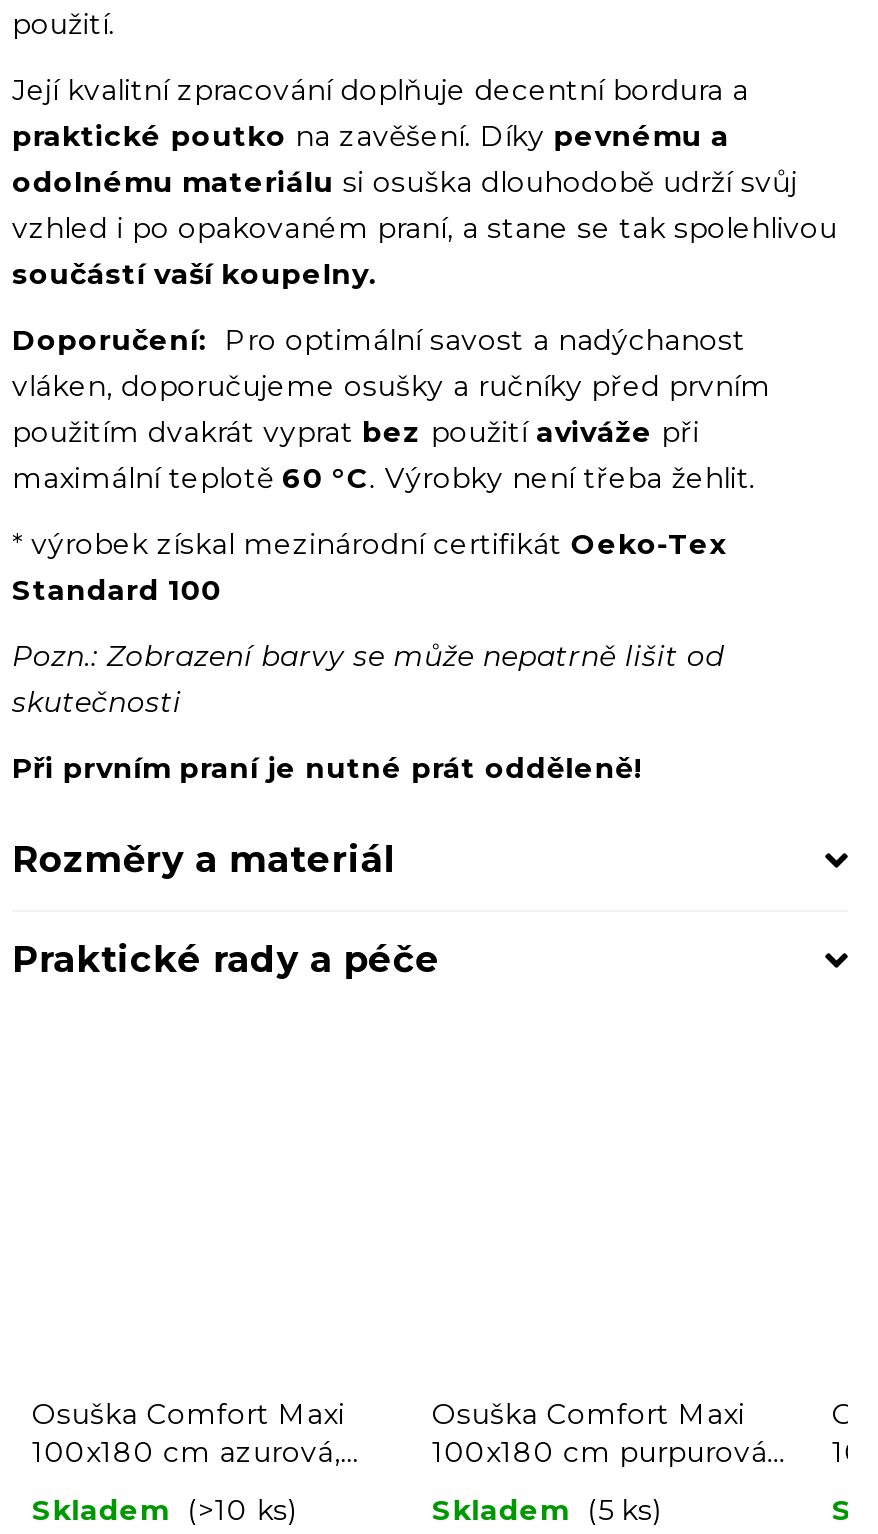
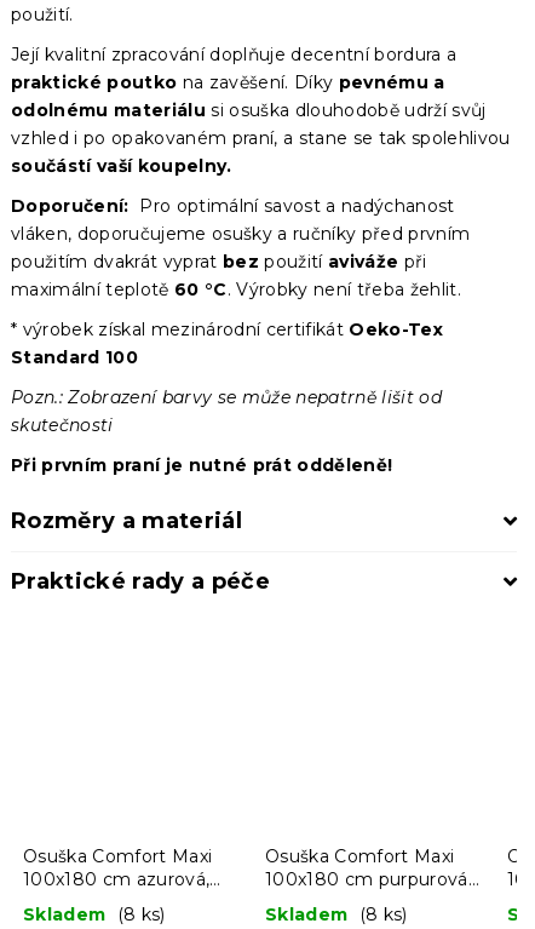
[32,1492,297,1528] Skladem (>10 ks) -> [23,903,165,925] Skladem (8 ks)
[432,1492,661,1528] Skladem (5 ks) -> [265,903,408,925] Skladem (8 ks)

